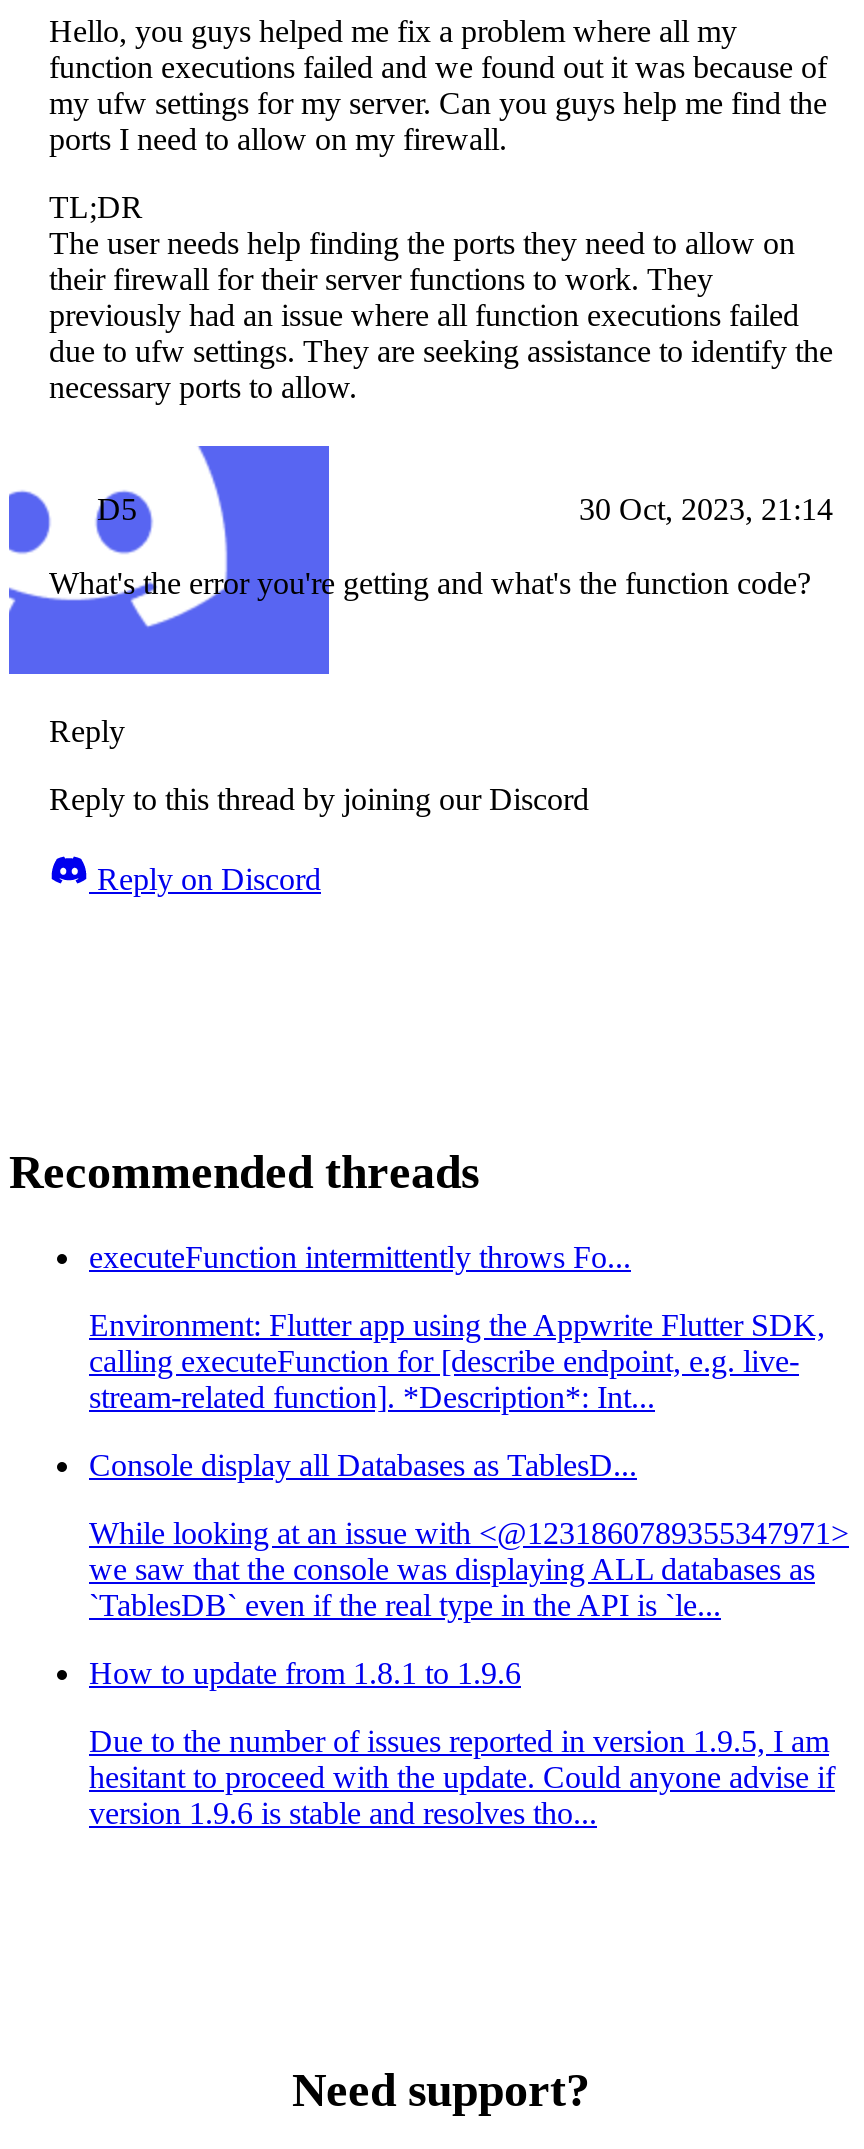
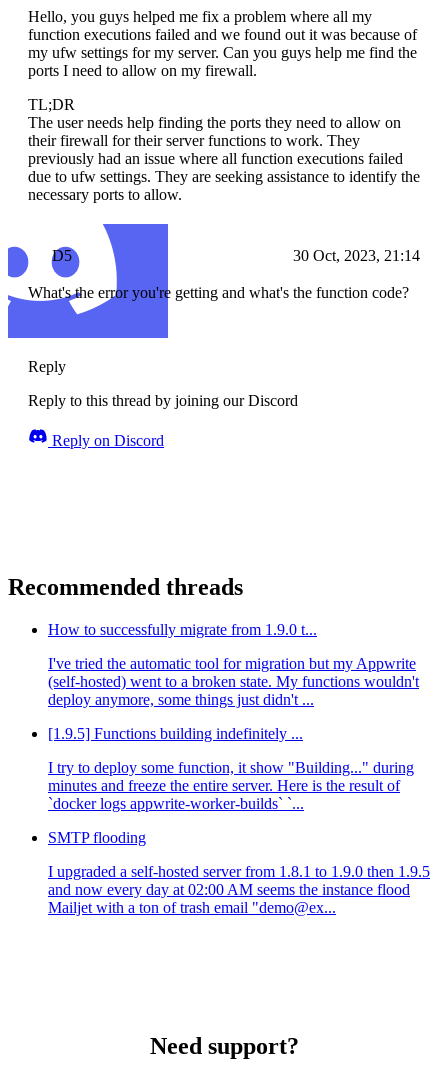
[89,1240,631,1274] executeFunction intermittently throws Fo... -> [48,621,317,638] How to successfully migrate from 1.9.0 t...
[89,1308,825,1414] Environment: Flutter app using the Appwrite Flutter SDK, | calling executeFunction for [describe endpoint, e.g. live- | stream-related function]. *Description*: Int... -> [48,655,419,708] I've tried the automatic tool for migration but my Appwrite | (self-hosted) went to a broken state. My functions wouldn't | deploy anymore, some things just didn't ...
[89,1448,637,1482] Console display all Databases as TablesD... -> [48,725,303,742] [1.9.5] Functions building indefinitely ...
[89,1516,849,1622] While looking at an issue with <@1231860789355347971> | we saw that the console was displaying ALL databases as | `TablesDB` even if the real type in the API is `le... -> [48,759,414,812] I try to deploy some function, it show "Building..." during | minutes and freeze the entire server. Here is the result of | `docker logs appwrite-worker-builds` `...
[89,1656,521,1690] How to update from 1.8.1 to 1.9.6 -> [48,829,146,846] SMTP flooding
[89,1724,835,1830] Due to the number of issues reported in version 1.9.5, I am | hesitant to proceed with the update. Could anyone advise if | version 1.9.6 is stable and resolves tho... -> [48,863,430,916] I upgraded a self-hosted server from 1.8.1 to 1.9.0 then 1.9.5 | and now every day at 02:00 AM seems the instance flood | Mailjet with a ton of trash email "demo@ex...

